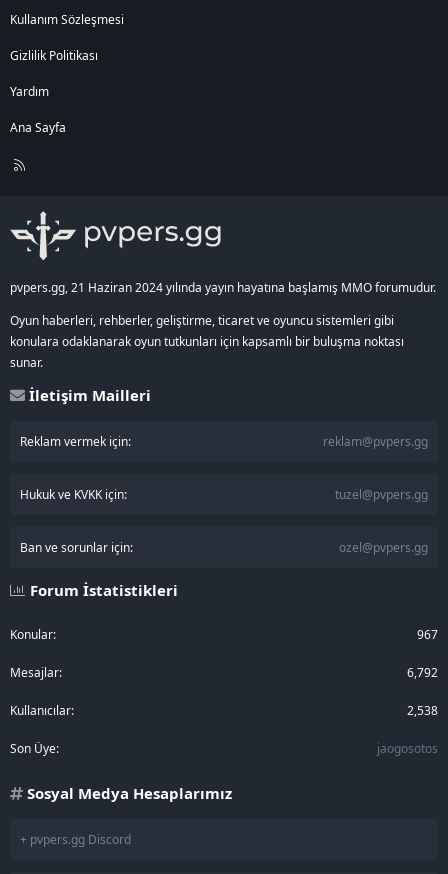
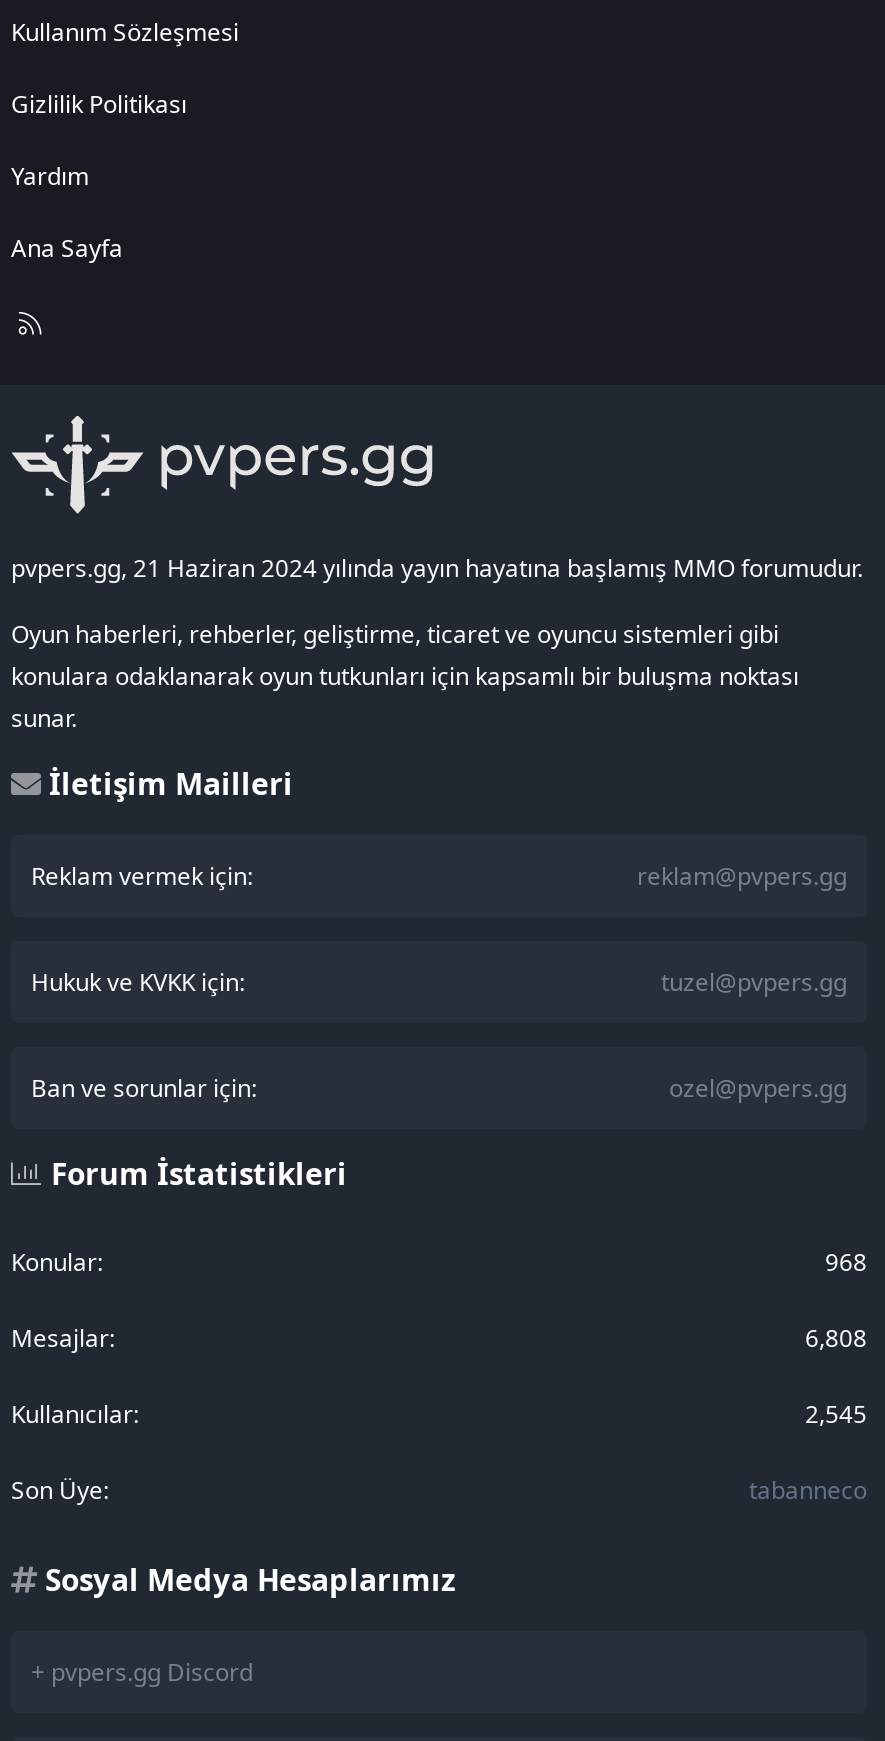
[417,626,438,643] 967 -> [825,1245,867,1279] 968
[407,664,438,681] 6,792 -> [805,1321,867,1355] 6,808
[407,702,438,719] 2,538 -> [805,1397,867,1431] 2,545
[377,740,438,757] jaogosotos -> [749,1473,867,1507] tabanneco

